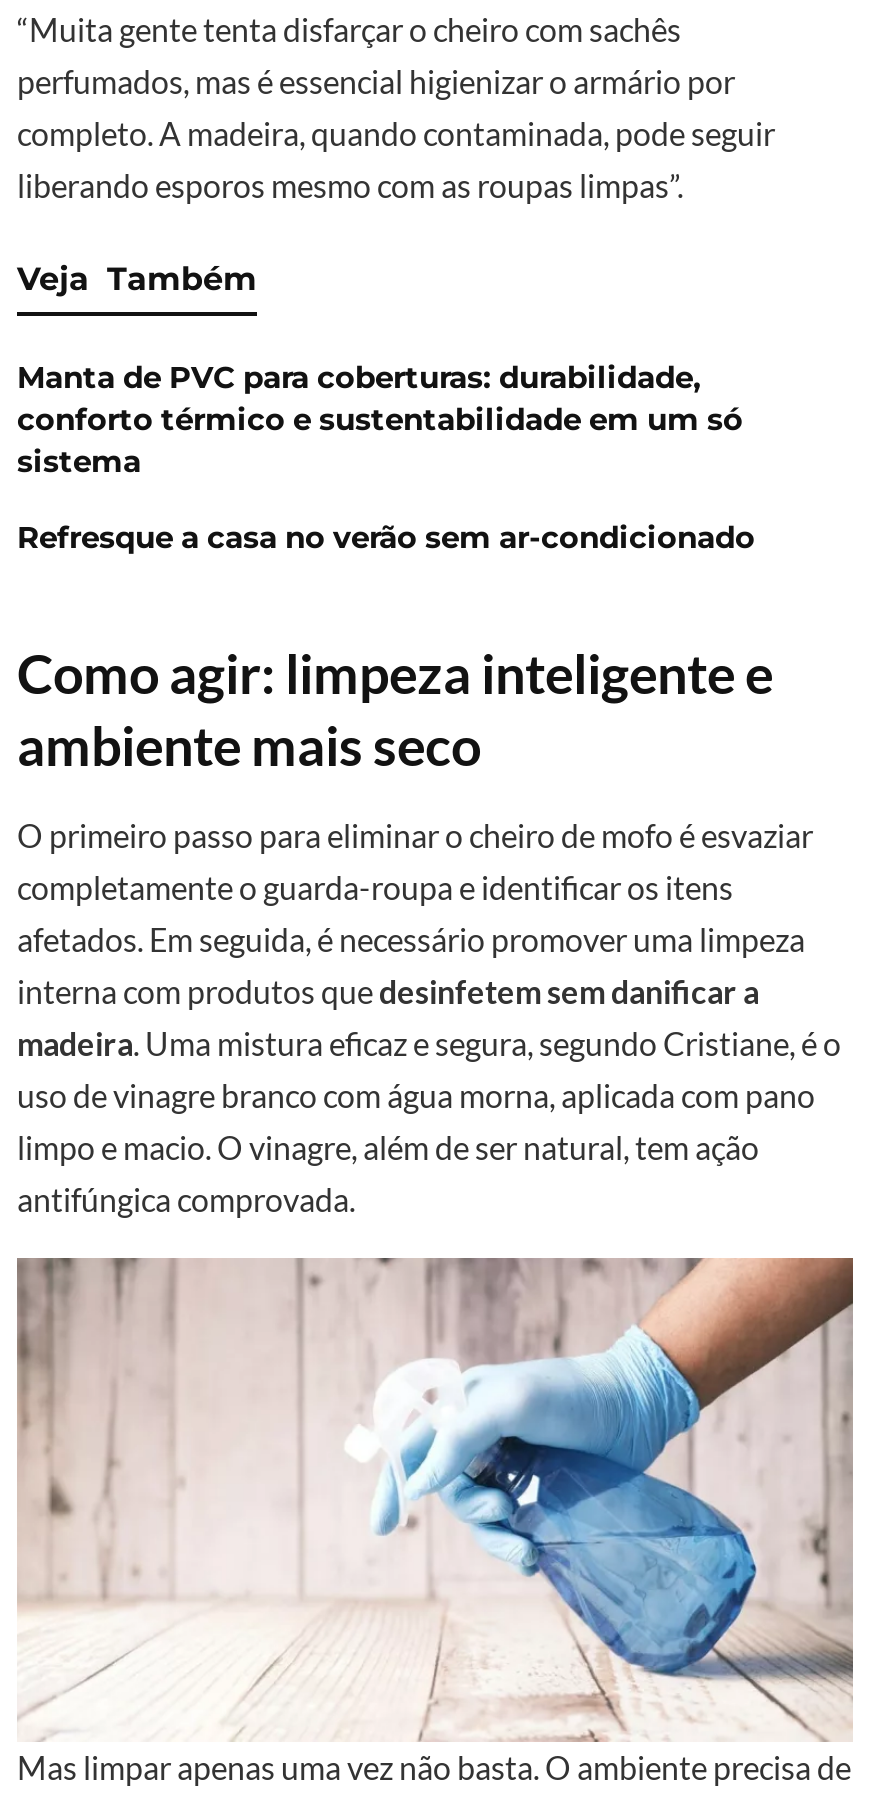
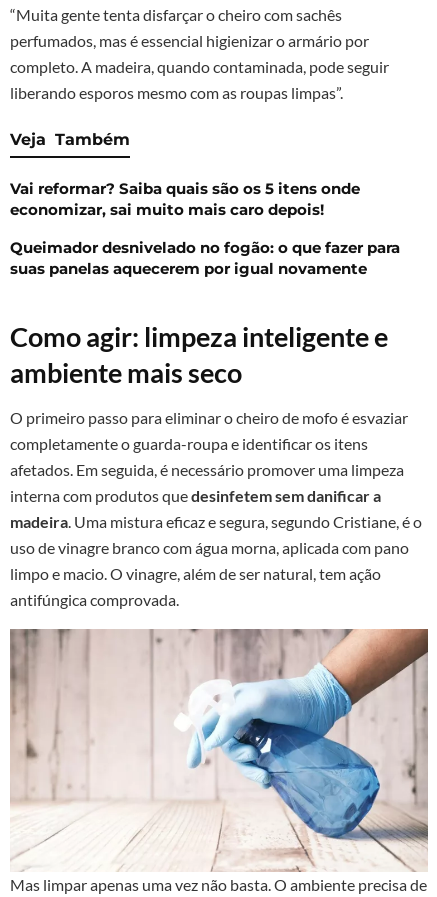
[17,359,743,481] Manta de PVC para coberturas: durabilidade, | conforto térmico e sustentabilidade em um só | sistema -> [10,179,360,219] Vai reformar? Saiba quais são os 5 itens onde | economizar, sai muito mais caro depois!
[17,519,755,557] Refresque a casa no verão sem ar-condicionado -> [10,238,400,278] Queimador desnivelado no fogão: o que fazer para | suas panelas aquecerem por igual novamente

